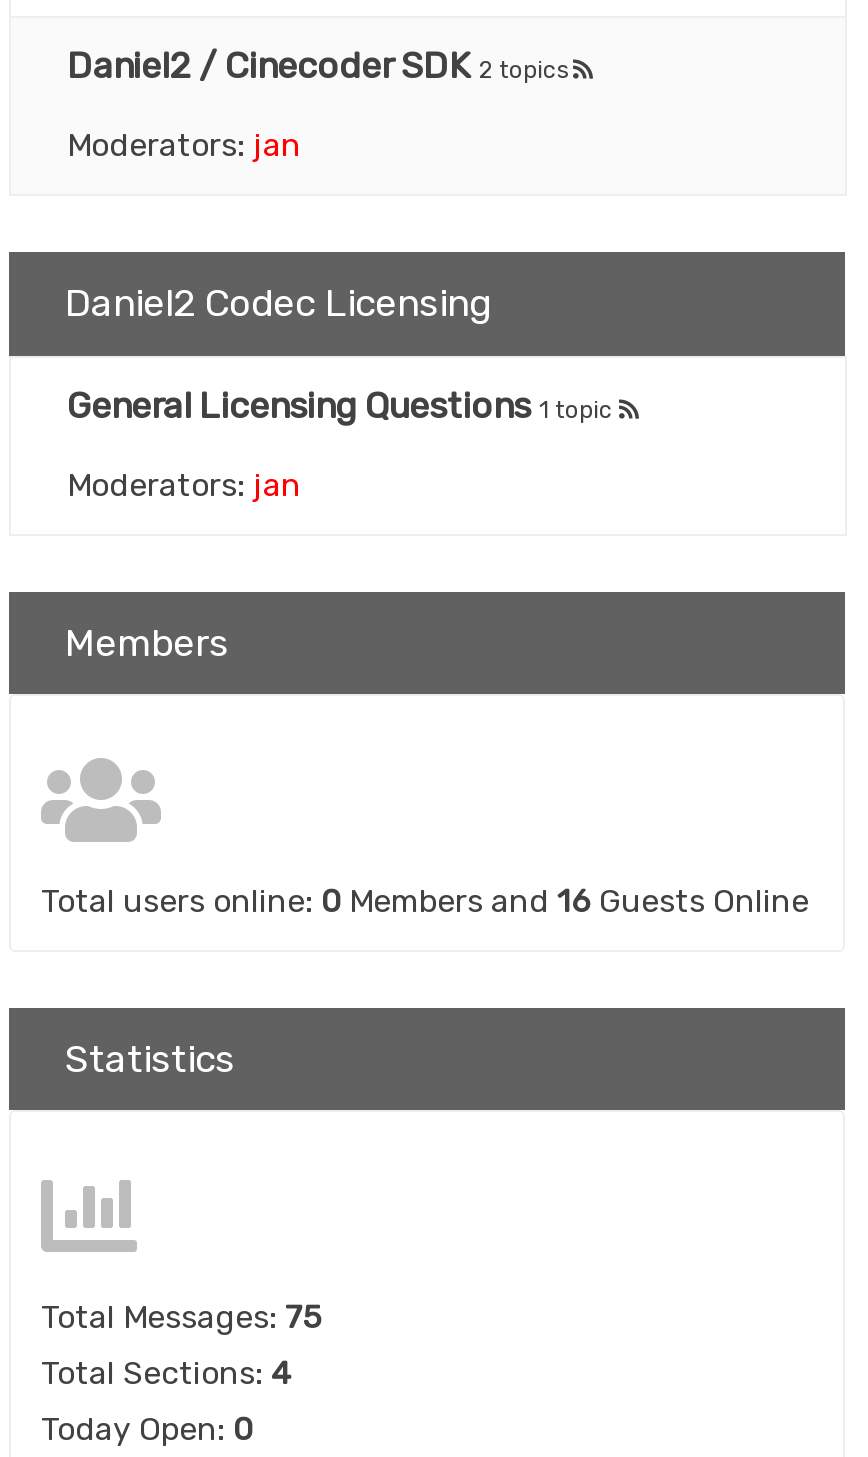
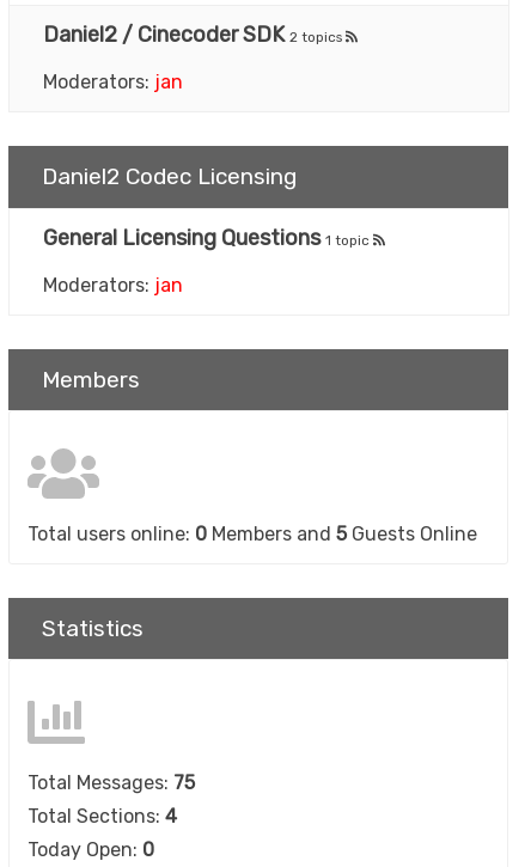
[41,882,809,920] Total users online: 0 Members and 16 Guests Online -> [28,523,477,545] Total users online: 0 Members and 5 Guests Online

